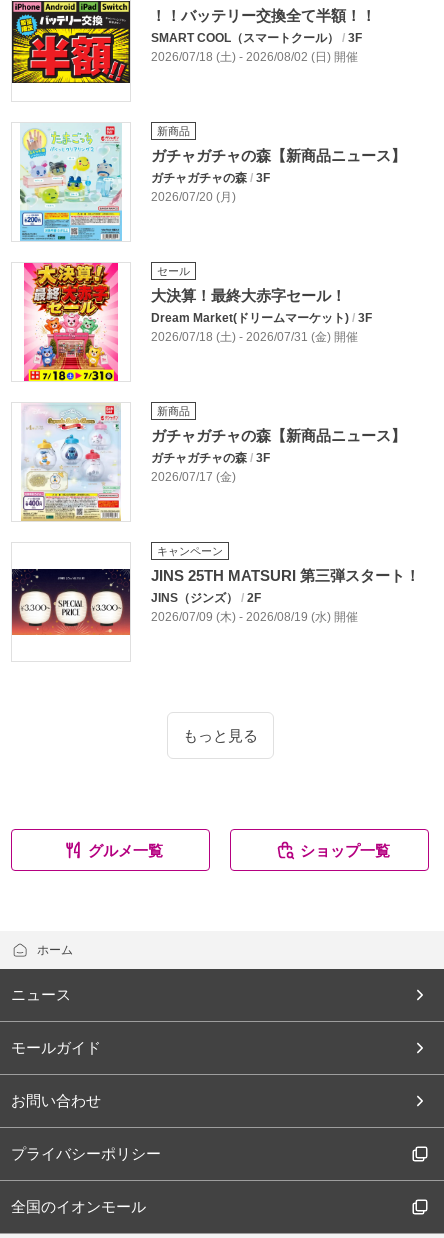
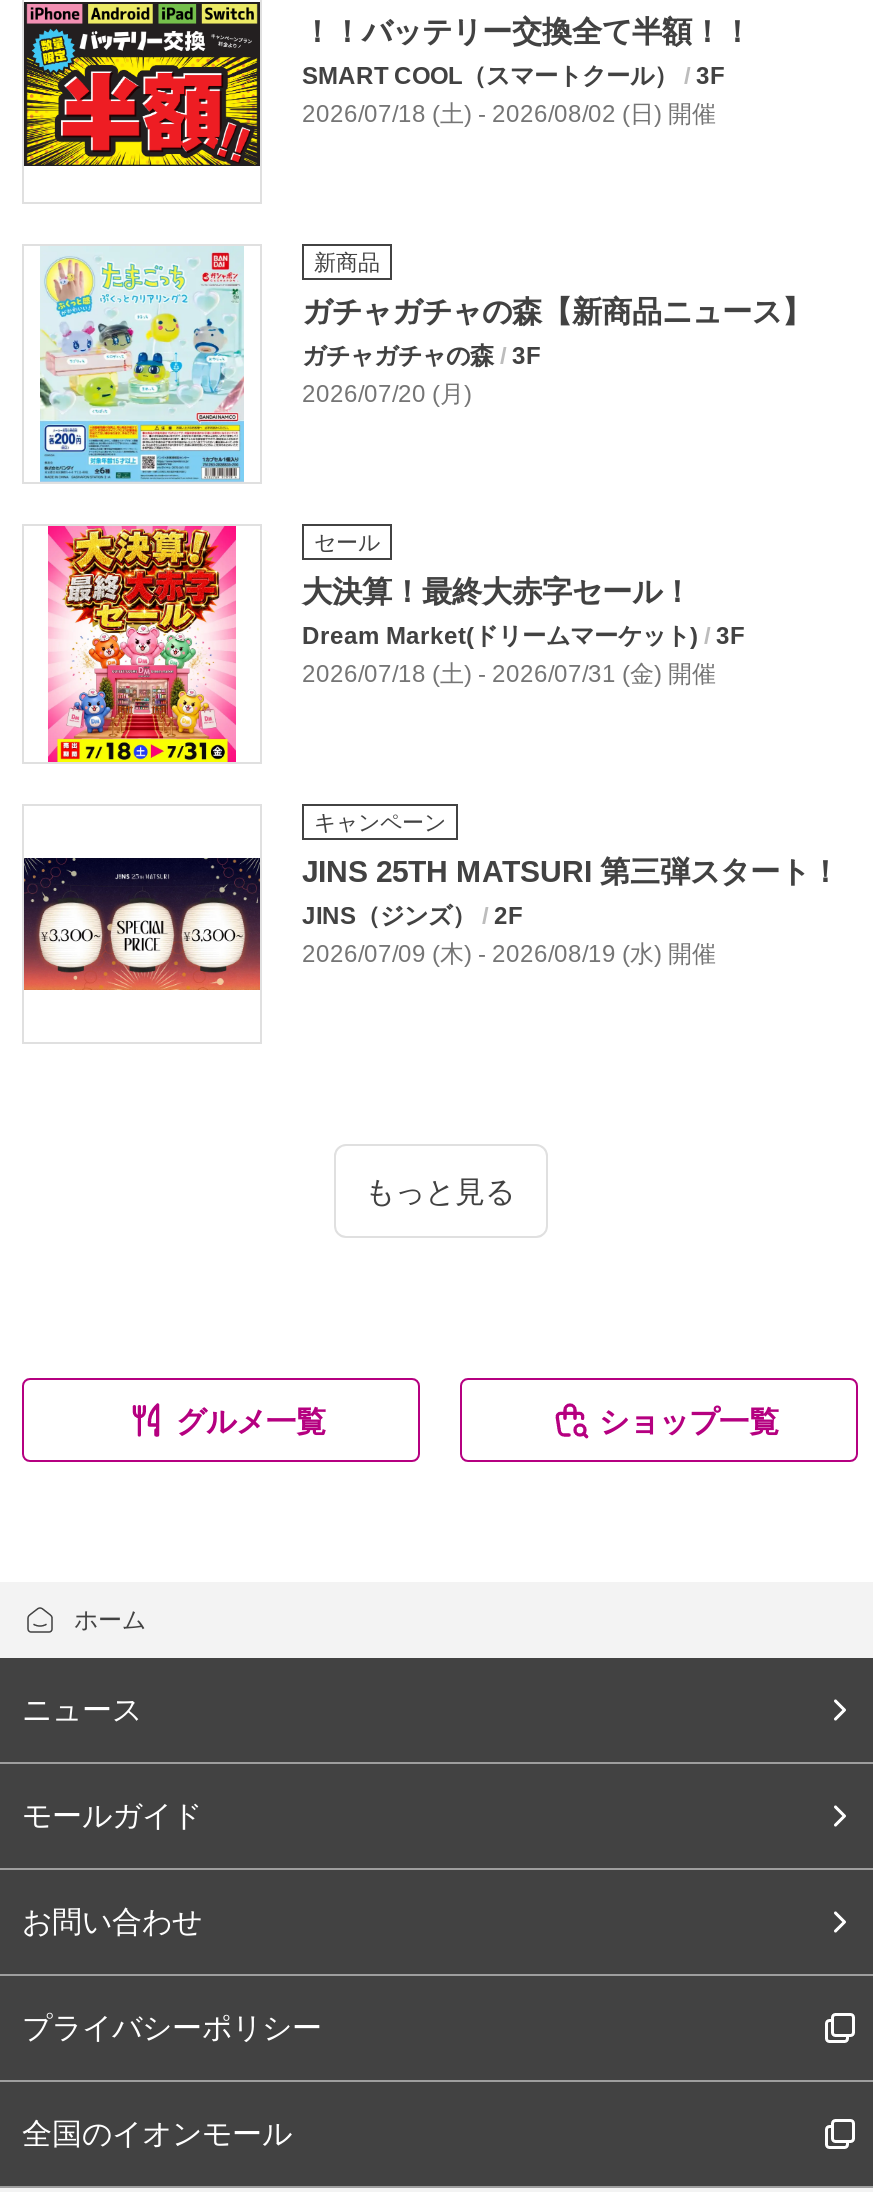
[20,403,406,522] [image] | 新商品 | ガチャガチャの森【新商品ニュース】 | ガチャガチャの森 / 3F | 2026/07/17 (金) -> none

